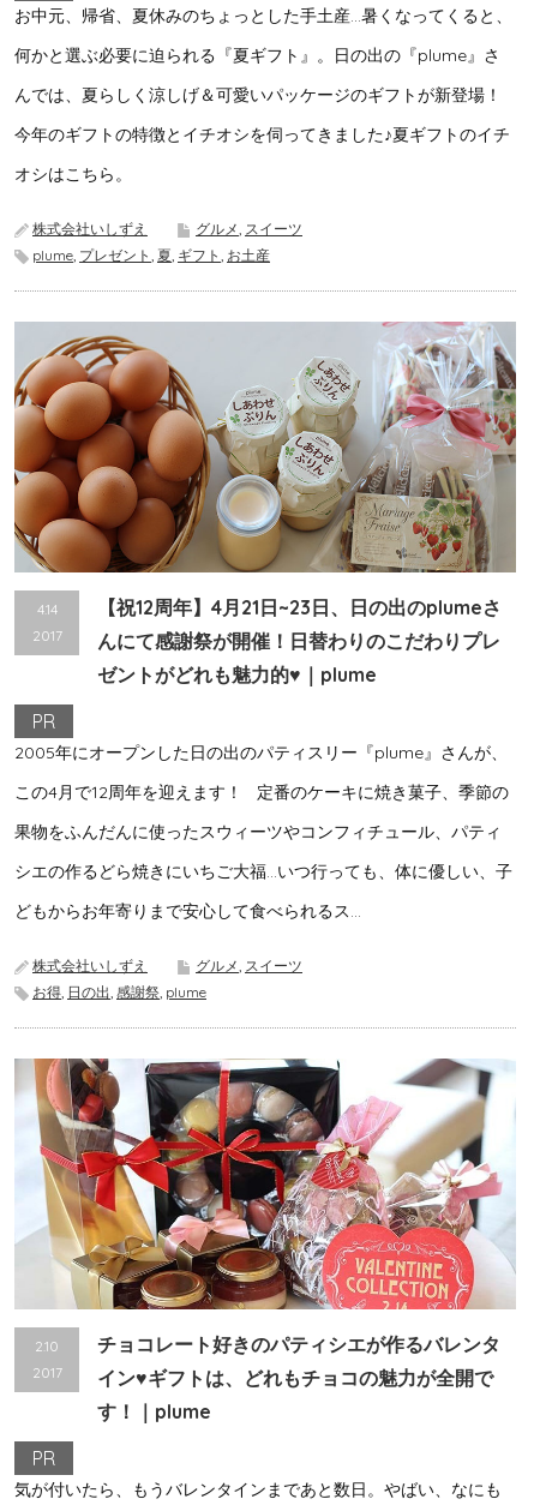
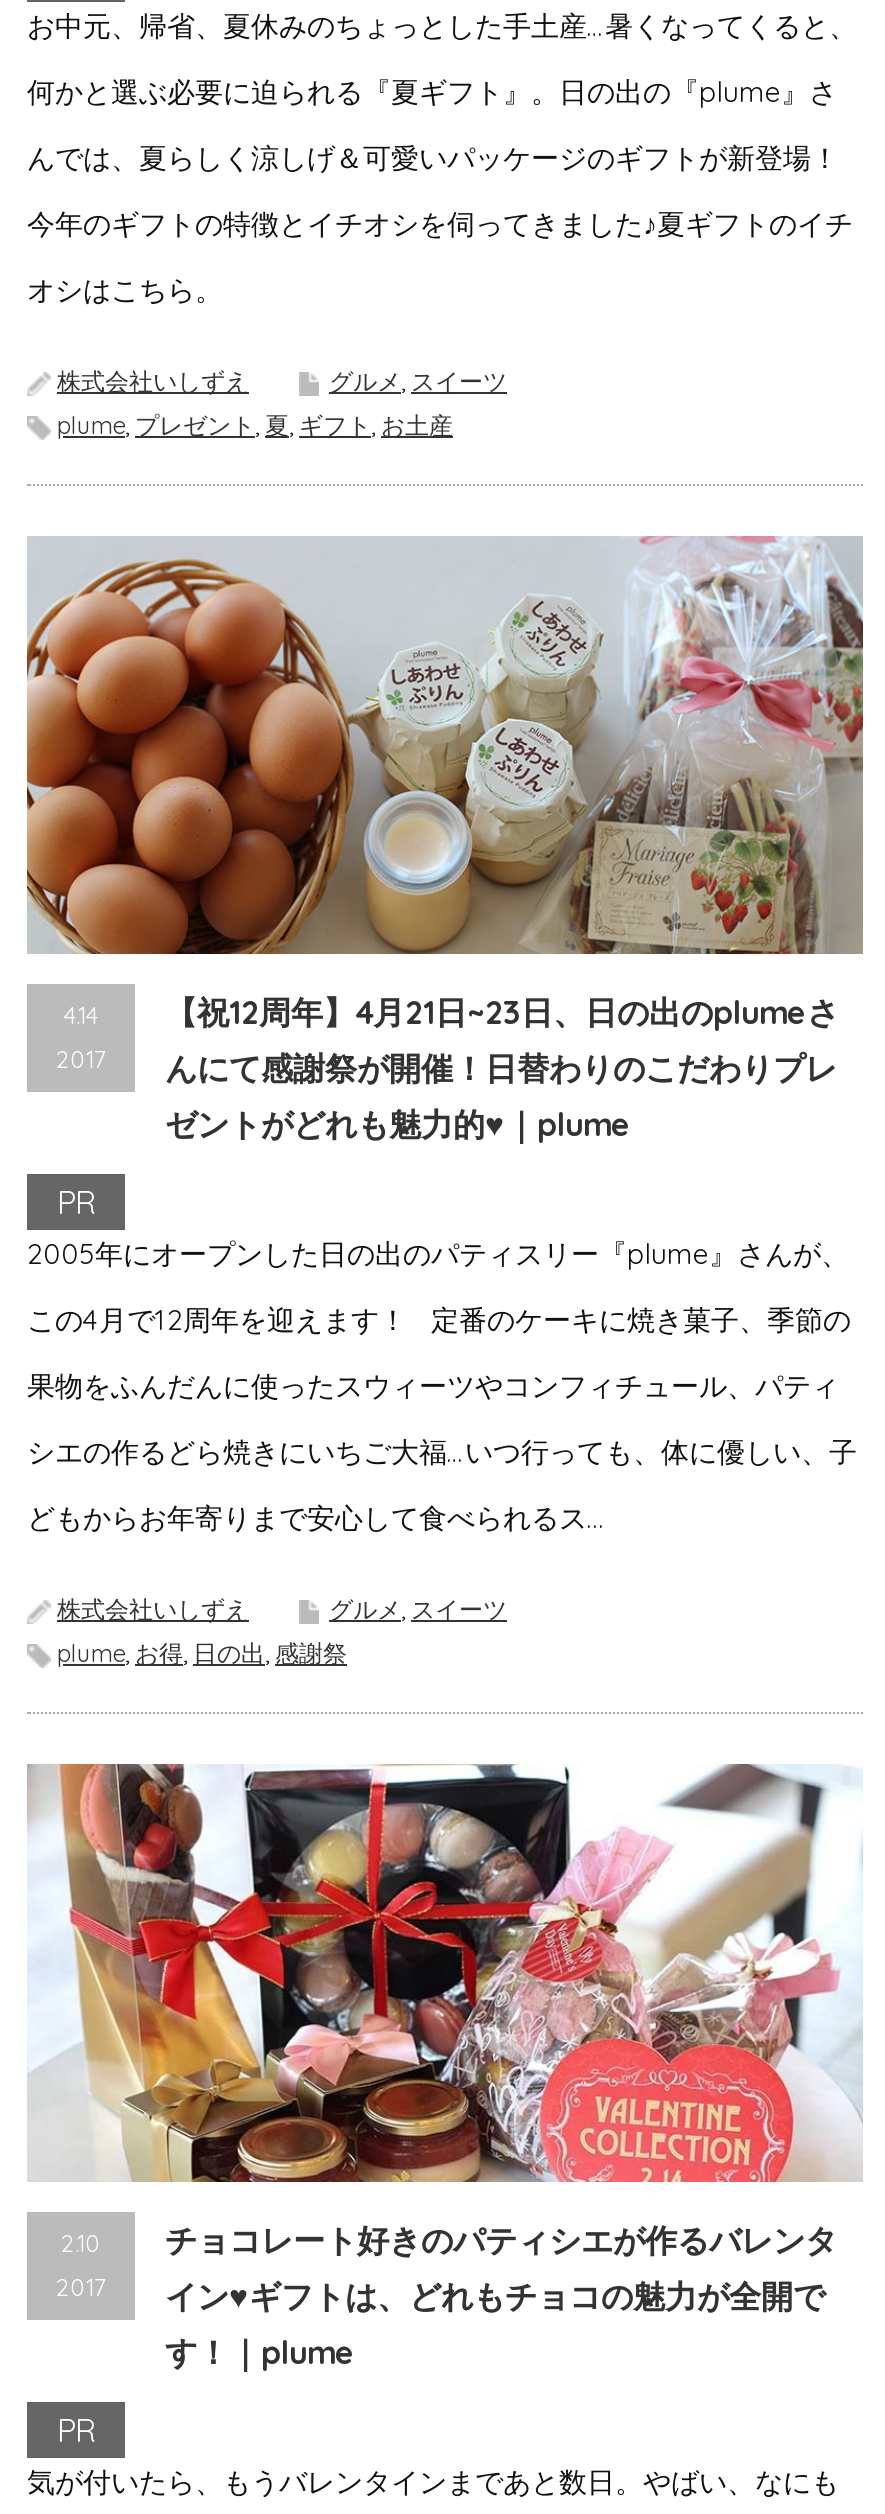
[32,983,206,1001] お得,日の出,感謝祭, plume -> [57,1638,347,1668] plume,お得,日の出,感謝祭

